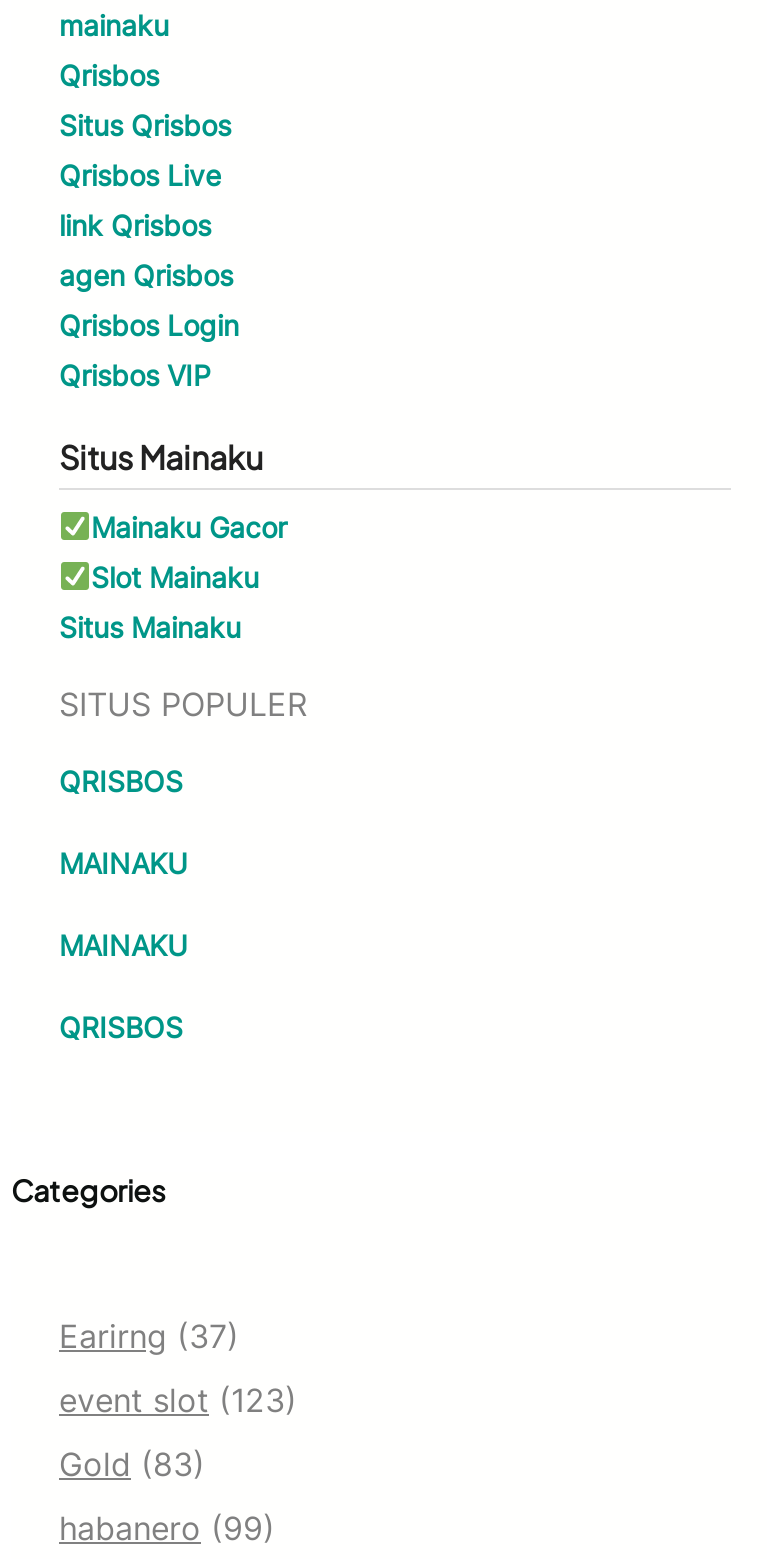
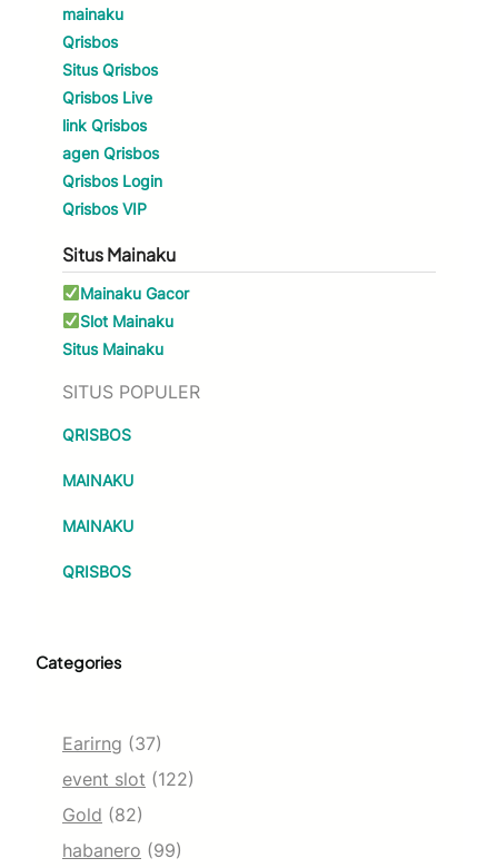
[59,1379,297,1419] event slot (123) -> [62,768,195,790] event slot (122)
[59,1443,205,1483] Gold (83) -> [62,803,143,825] Gold (82)

